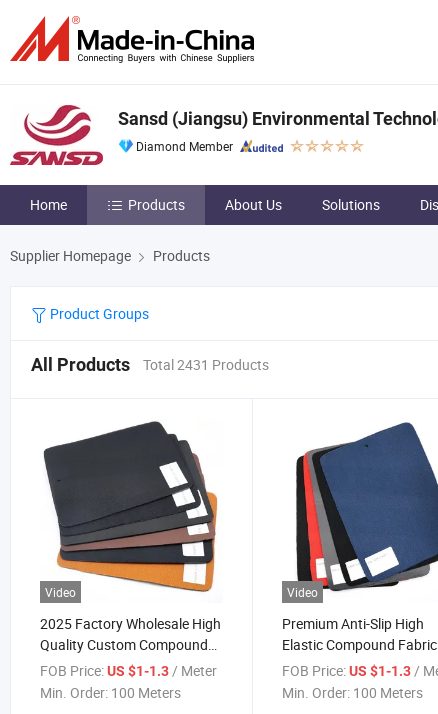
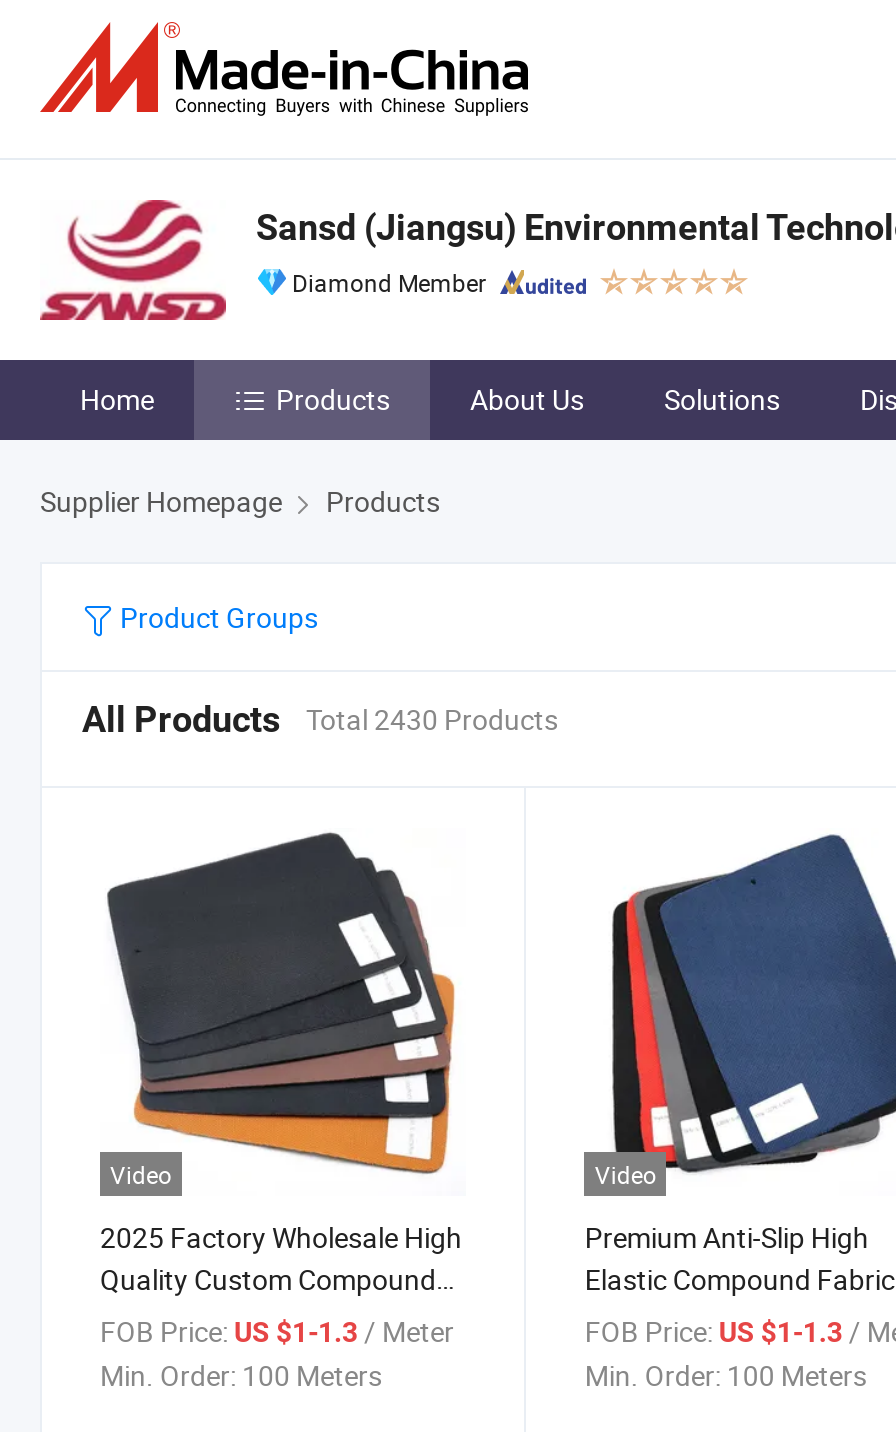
[143,355,269,374] Total 2431 Products -> [306,701,558,739] Total 2430 Products

